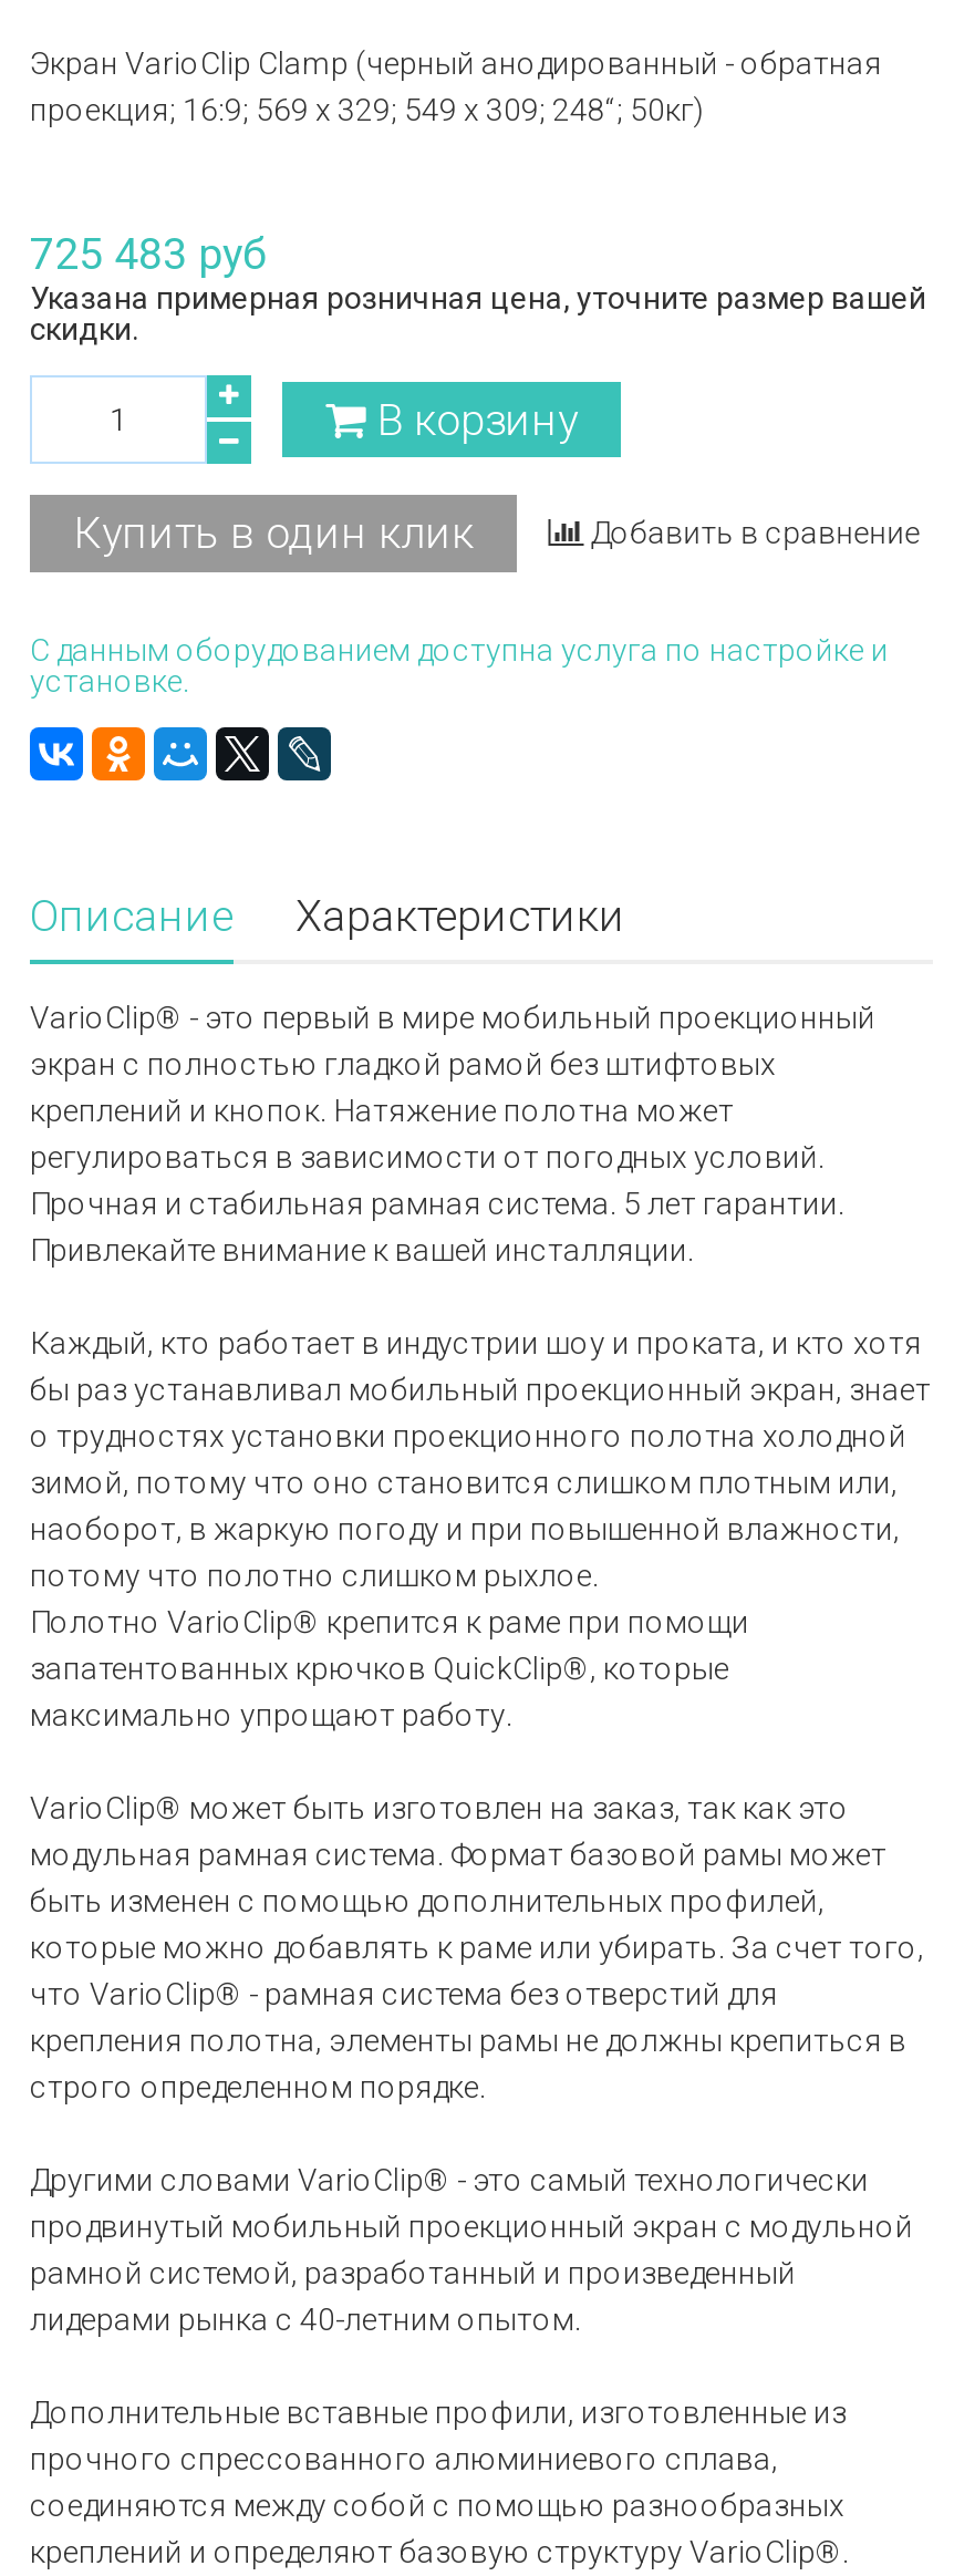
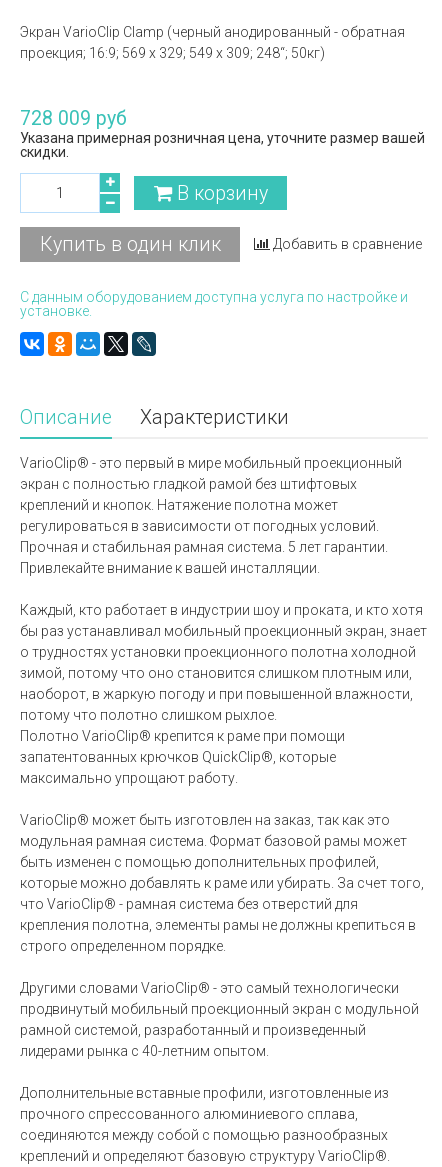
[30,229,267,280] 725 483 руб -> [20,107,127,130] 728 009 руб

